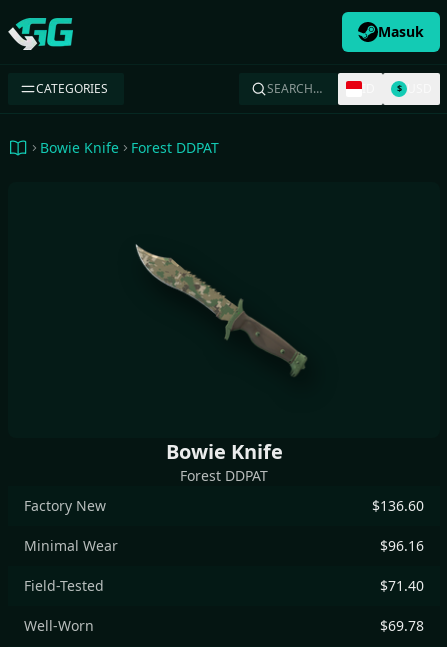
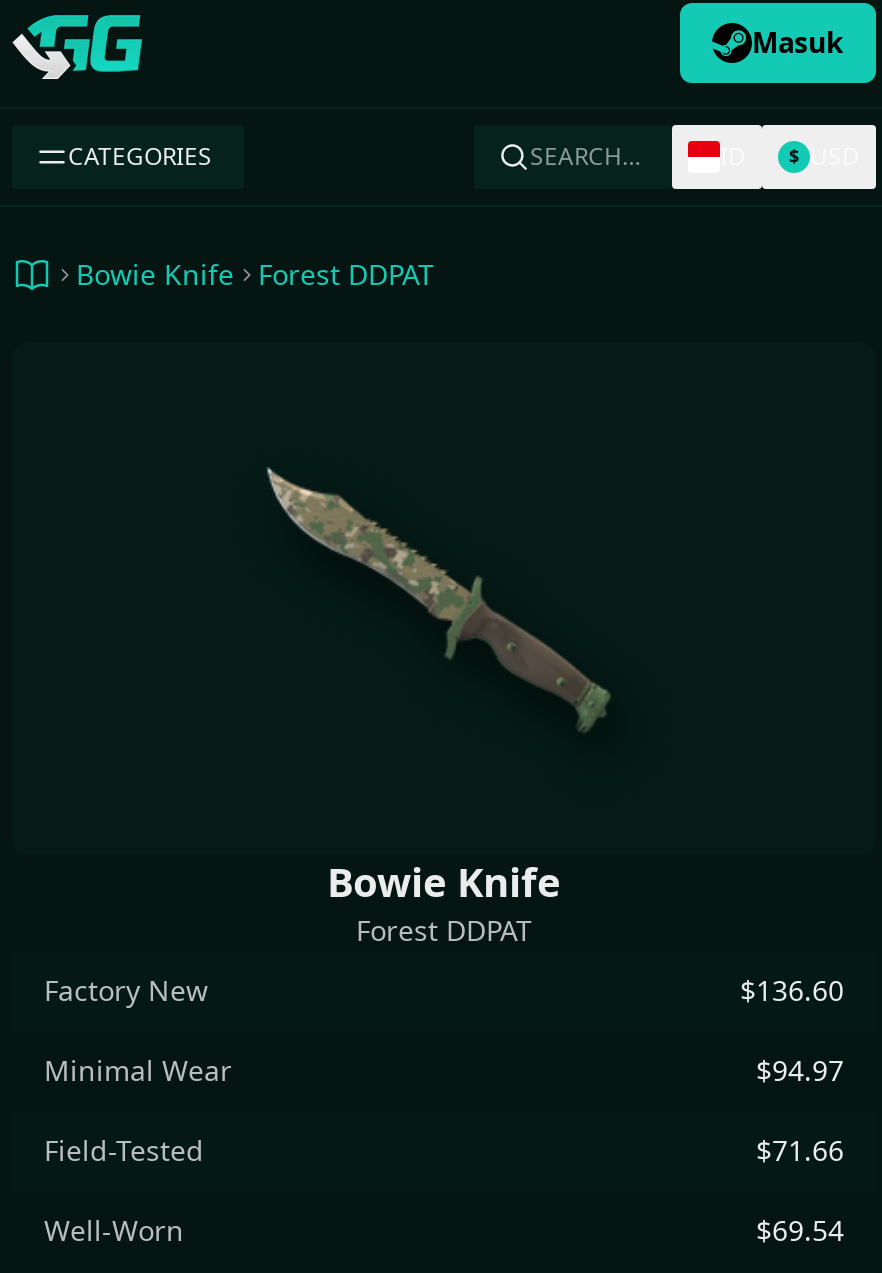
[380,536,424,555] $96.16 -> [756,1051,844,1089] $94.97
[380,576,424,595] $71.40 -> [756,1131,844,1169] $71.66
[380,616,424,635] $69.78 -> [756,1211,844,1249] $69.54

